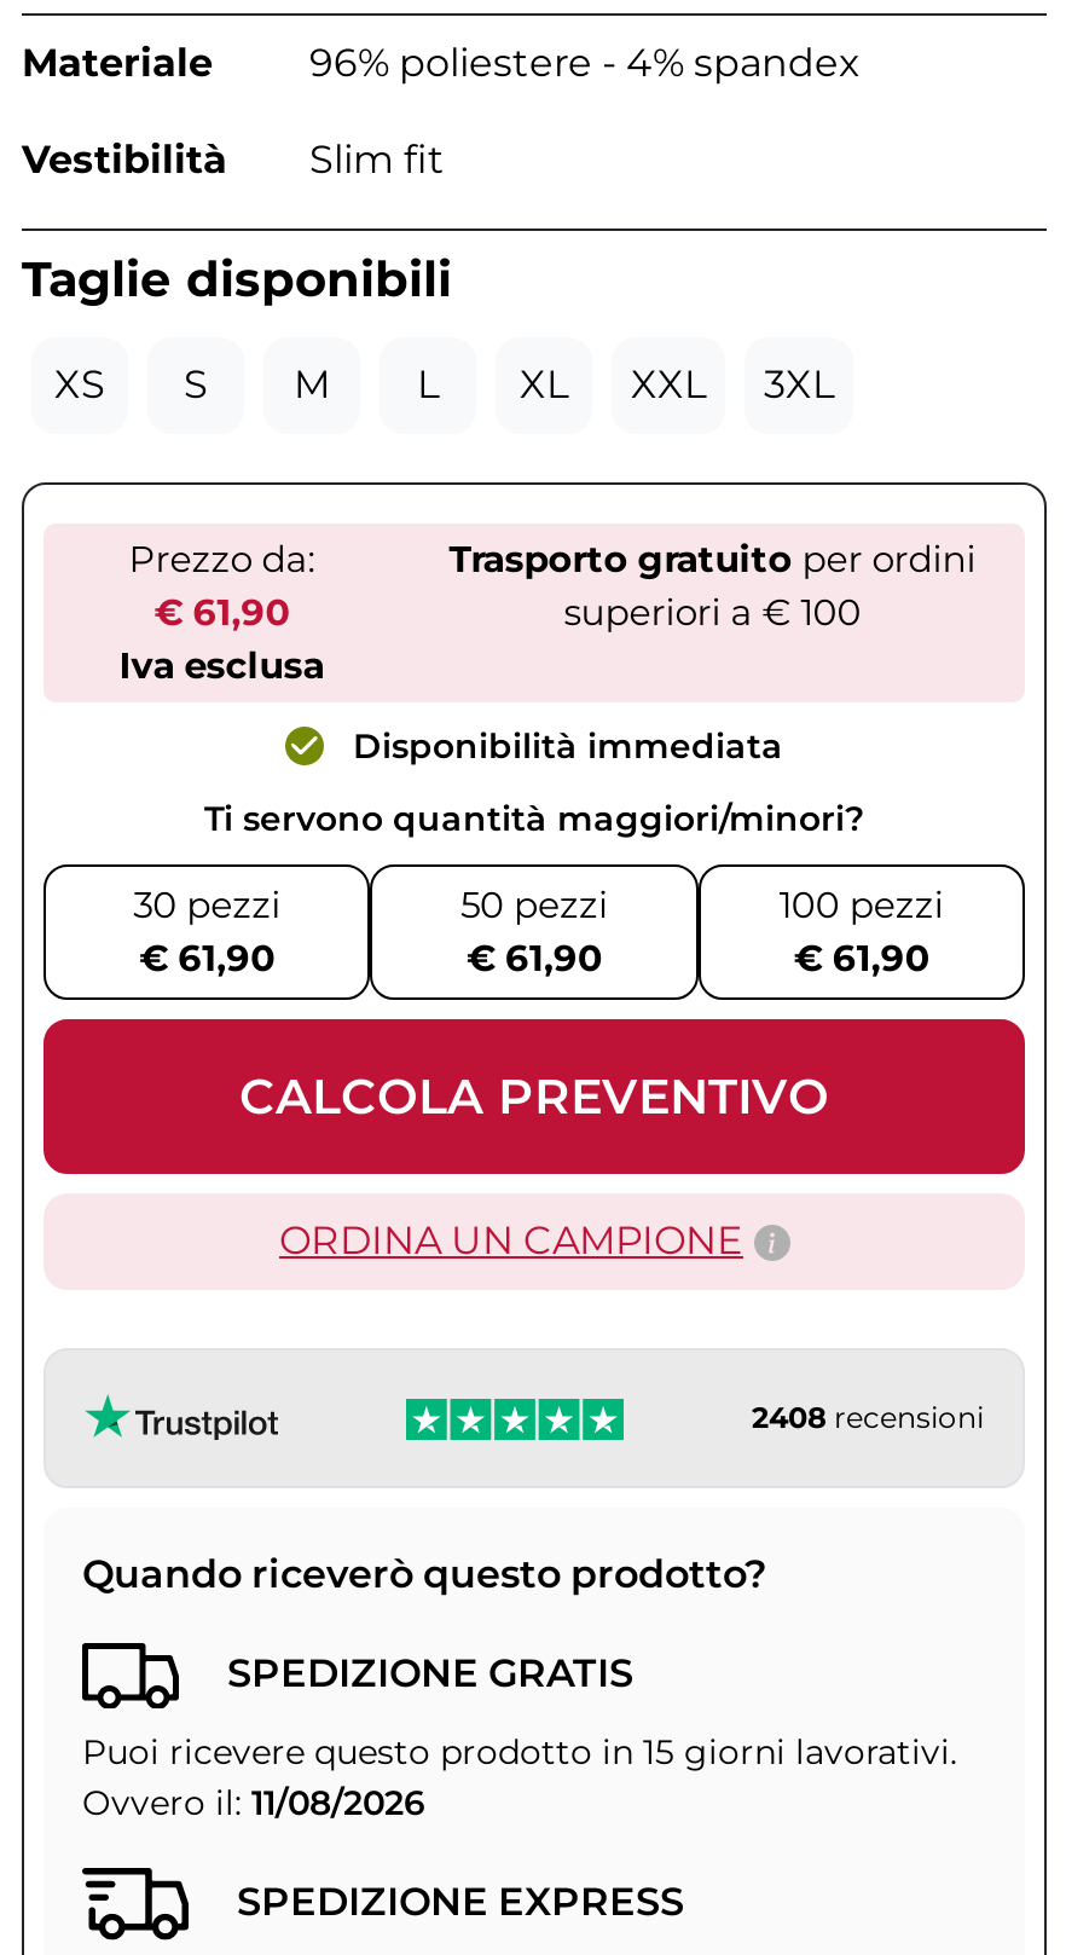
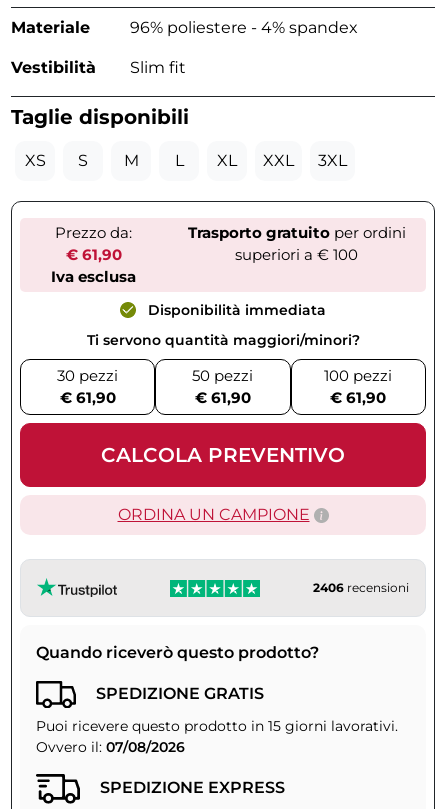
[752,1398,984,1434] 2408 recensioni -> [313,579,409,594] 2406 recensioni
[82,1781,425,1824] Ovvero il: 11/08/2026 -> [36,738,185,756] Ovvero il: 07/08/2026

